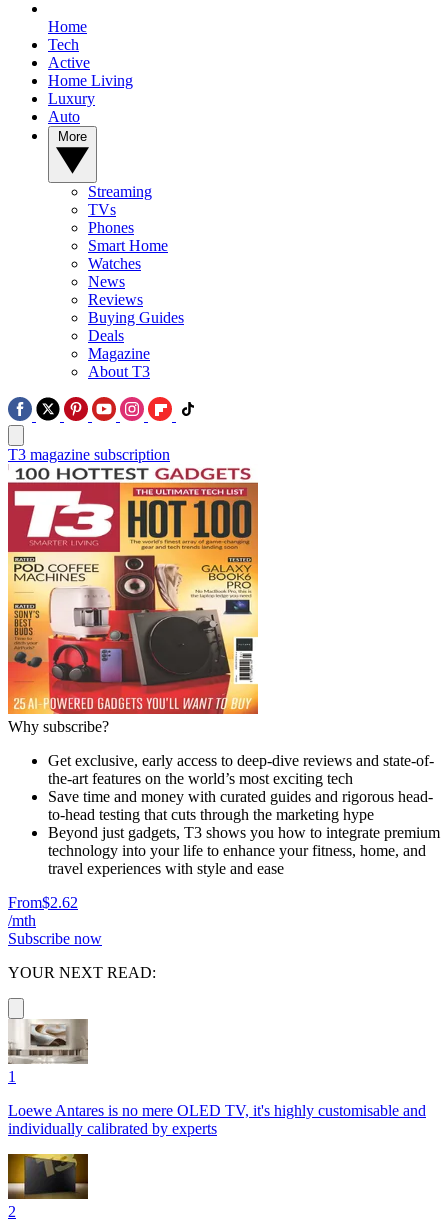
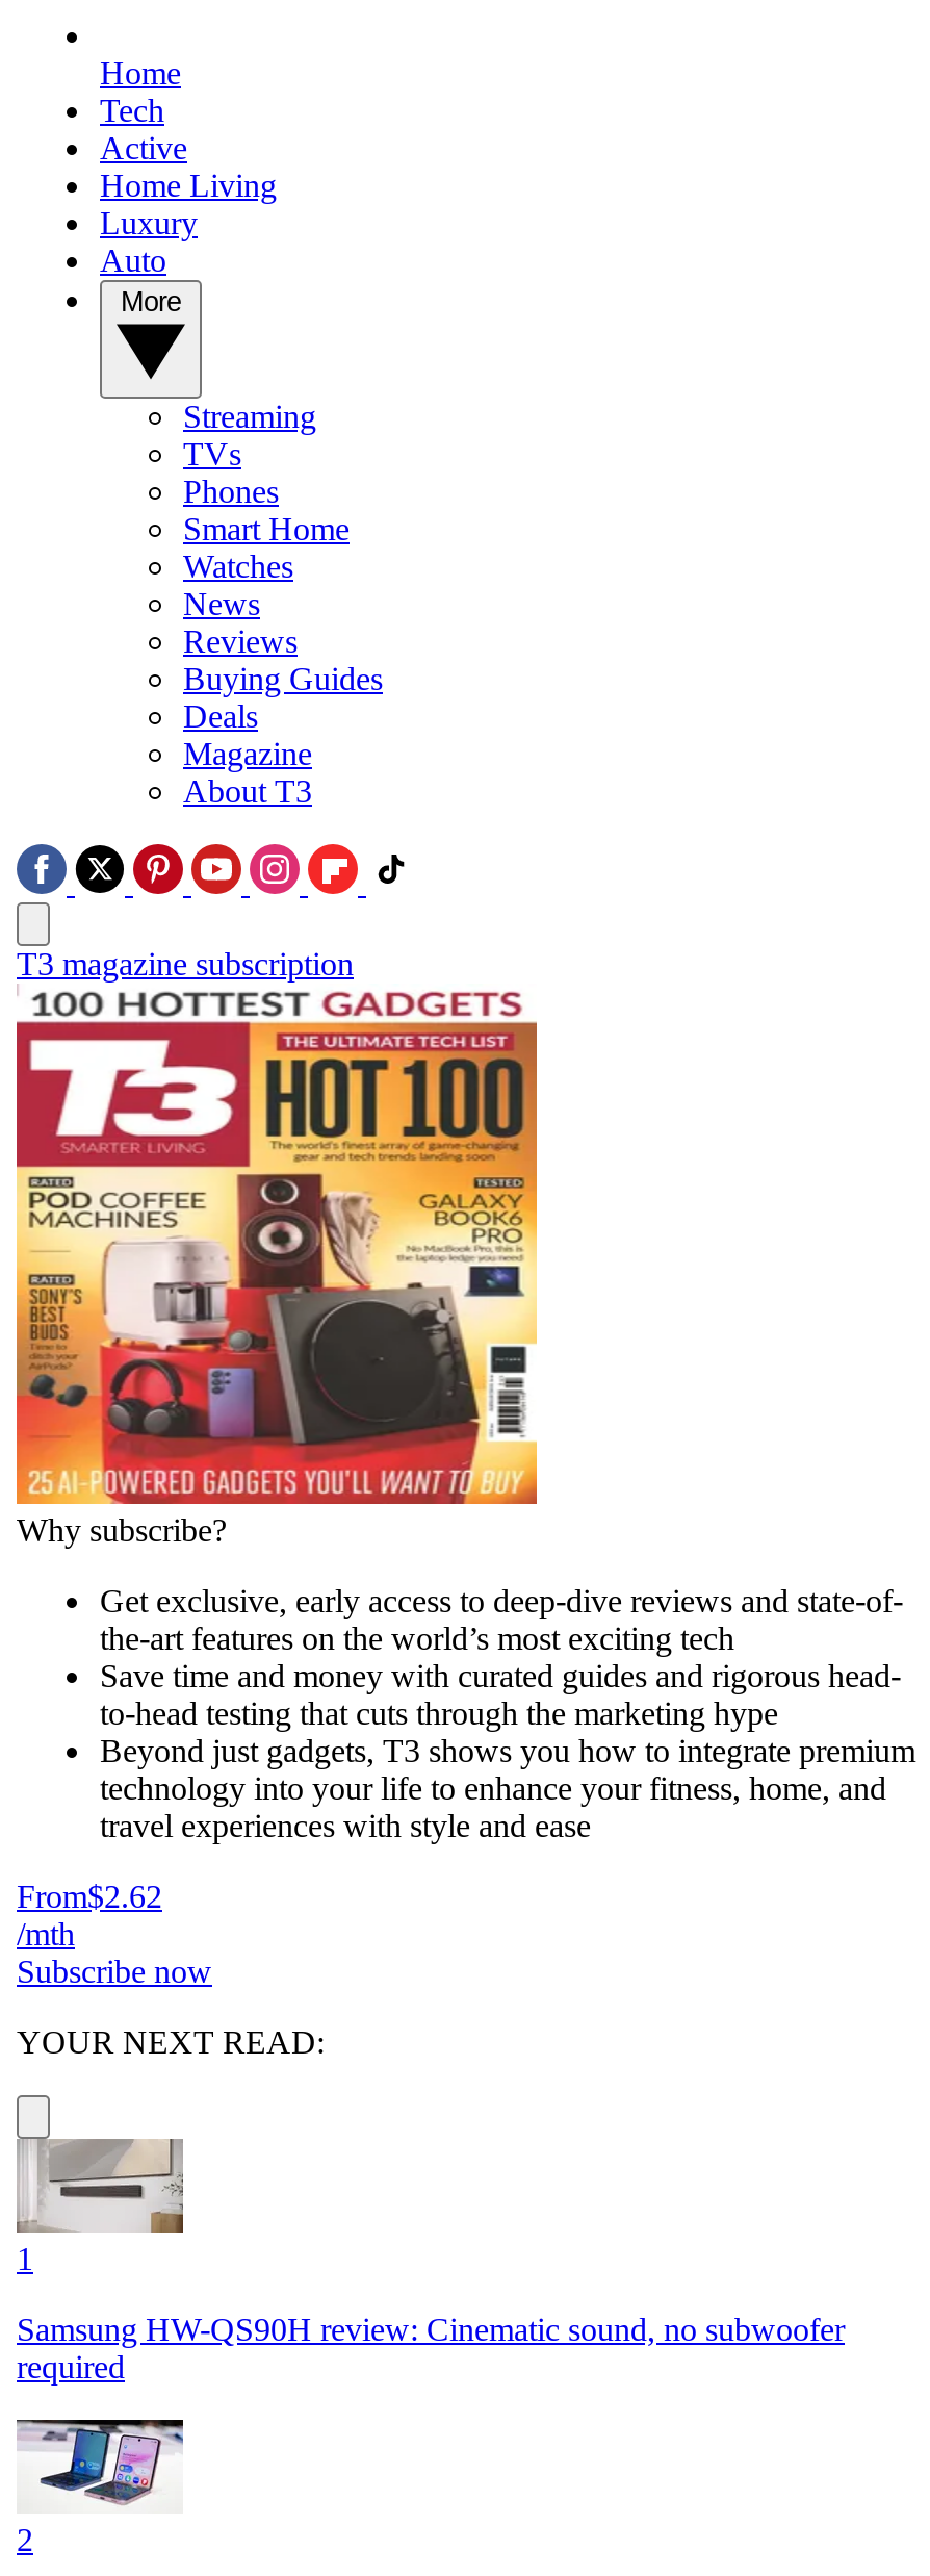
[8,1019,426,1136] [image] | Loewe Antares is no mere OLED TV, it's highly customisable and | individually calibrated by experts -> [17,2139,845,2383] [image] | Samsung HW-QS90H review: Cinematic sound, no subwoofer | required
[7,1153,89,1200] [image] -> [17,2418,185,2514] [image]

